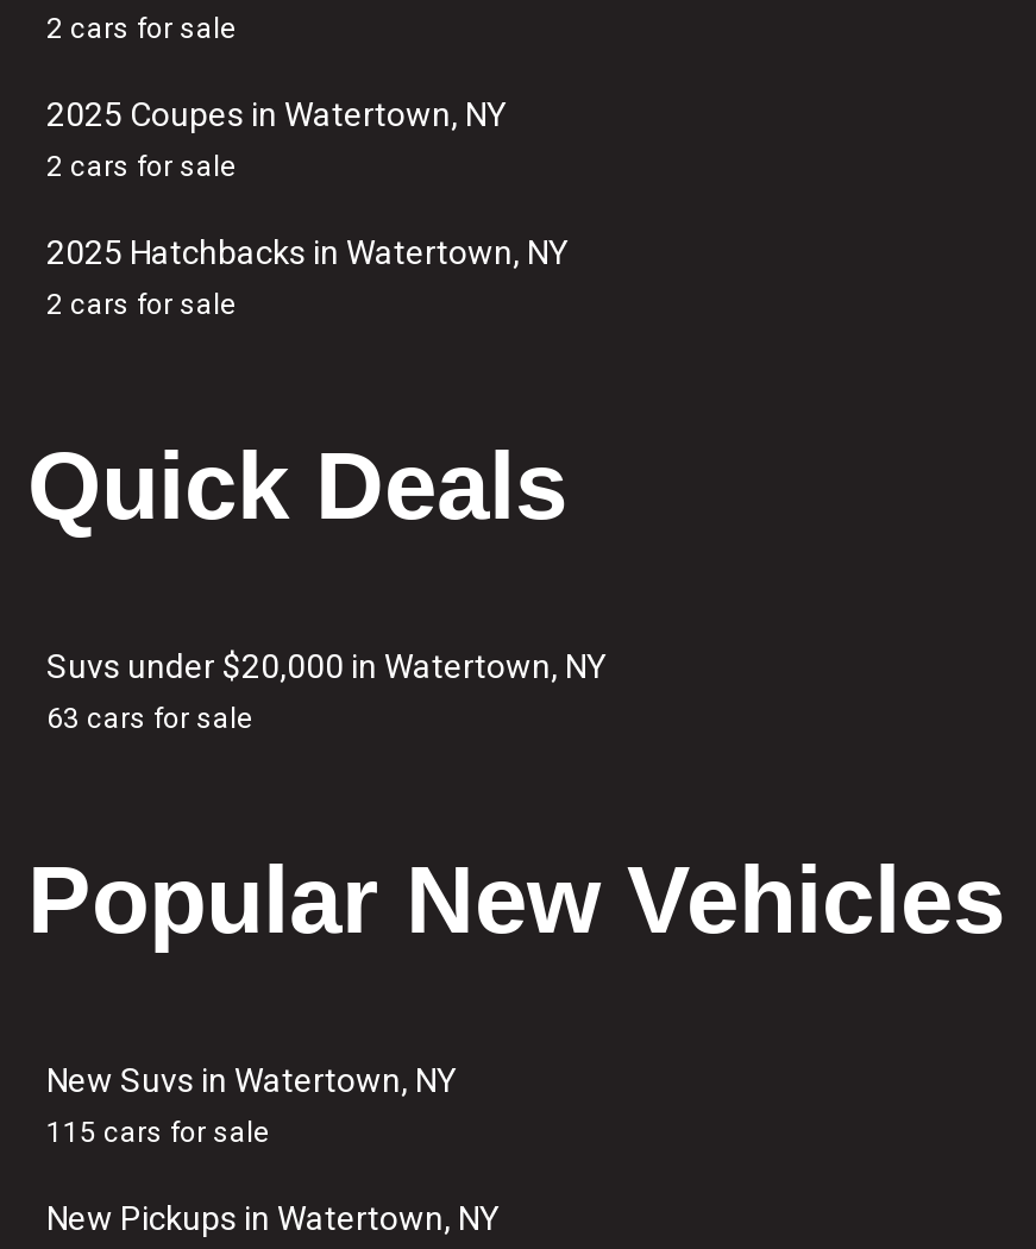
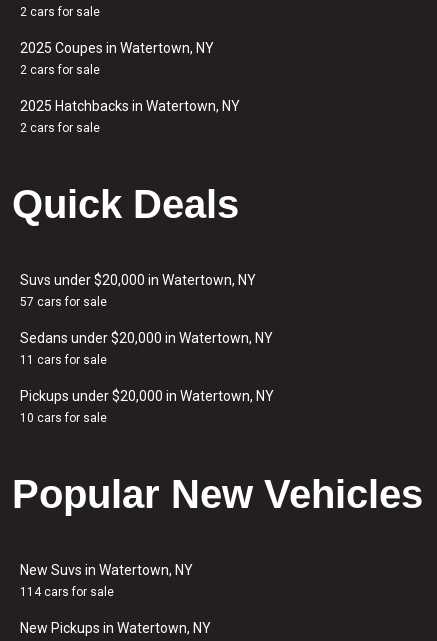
[46,702,253,735] 63 cars for sale -> [20,295,274,425] 57 cars for sale | Sedans under $20,000 in Watertown, NY | 11 cars for sale | Pickups under $20,000 in Watertown, NY | 10 cars for sale
[46,1116,270,1149] 115 cars for sale -> [20,585,114,599] 114 cars for sale

